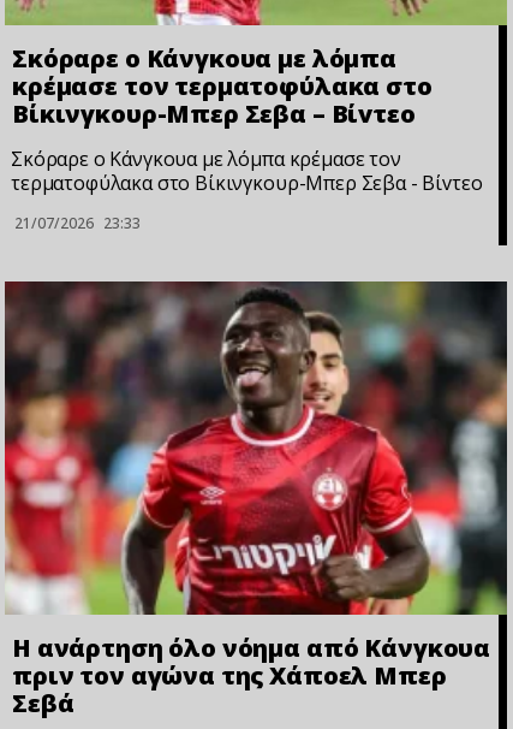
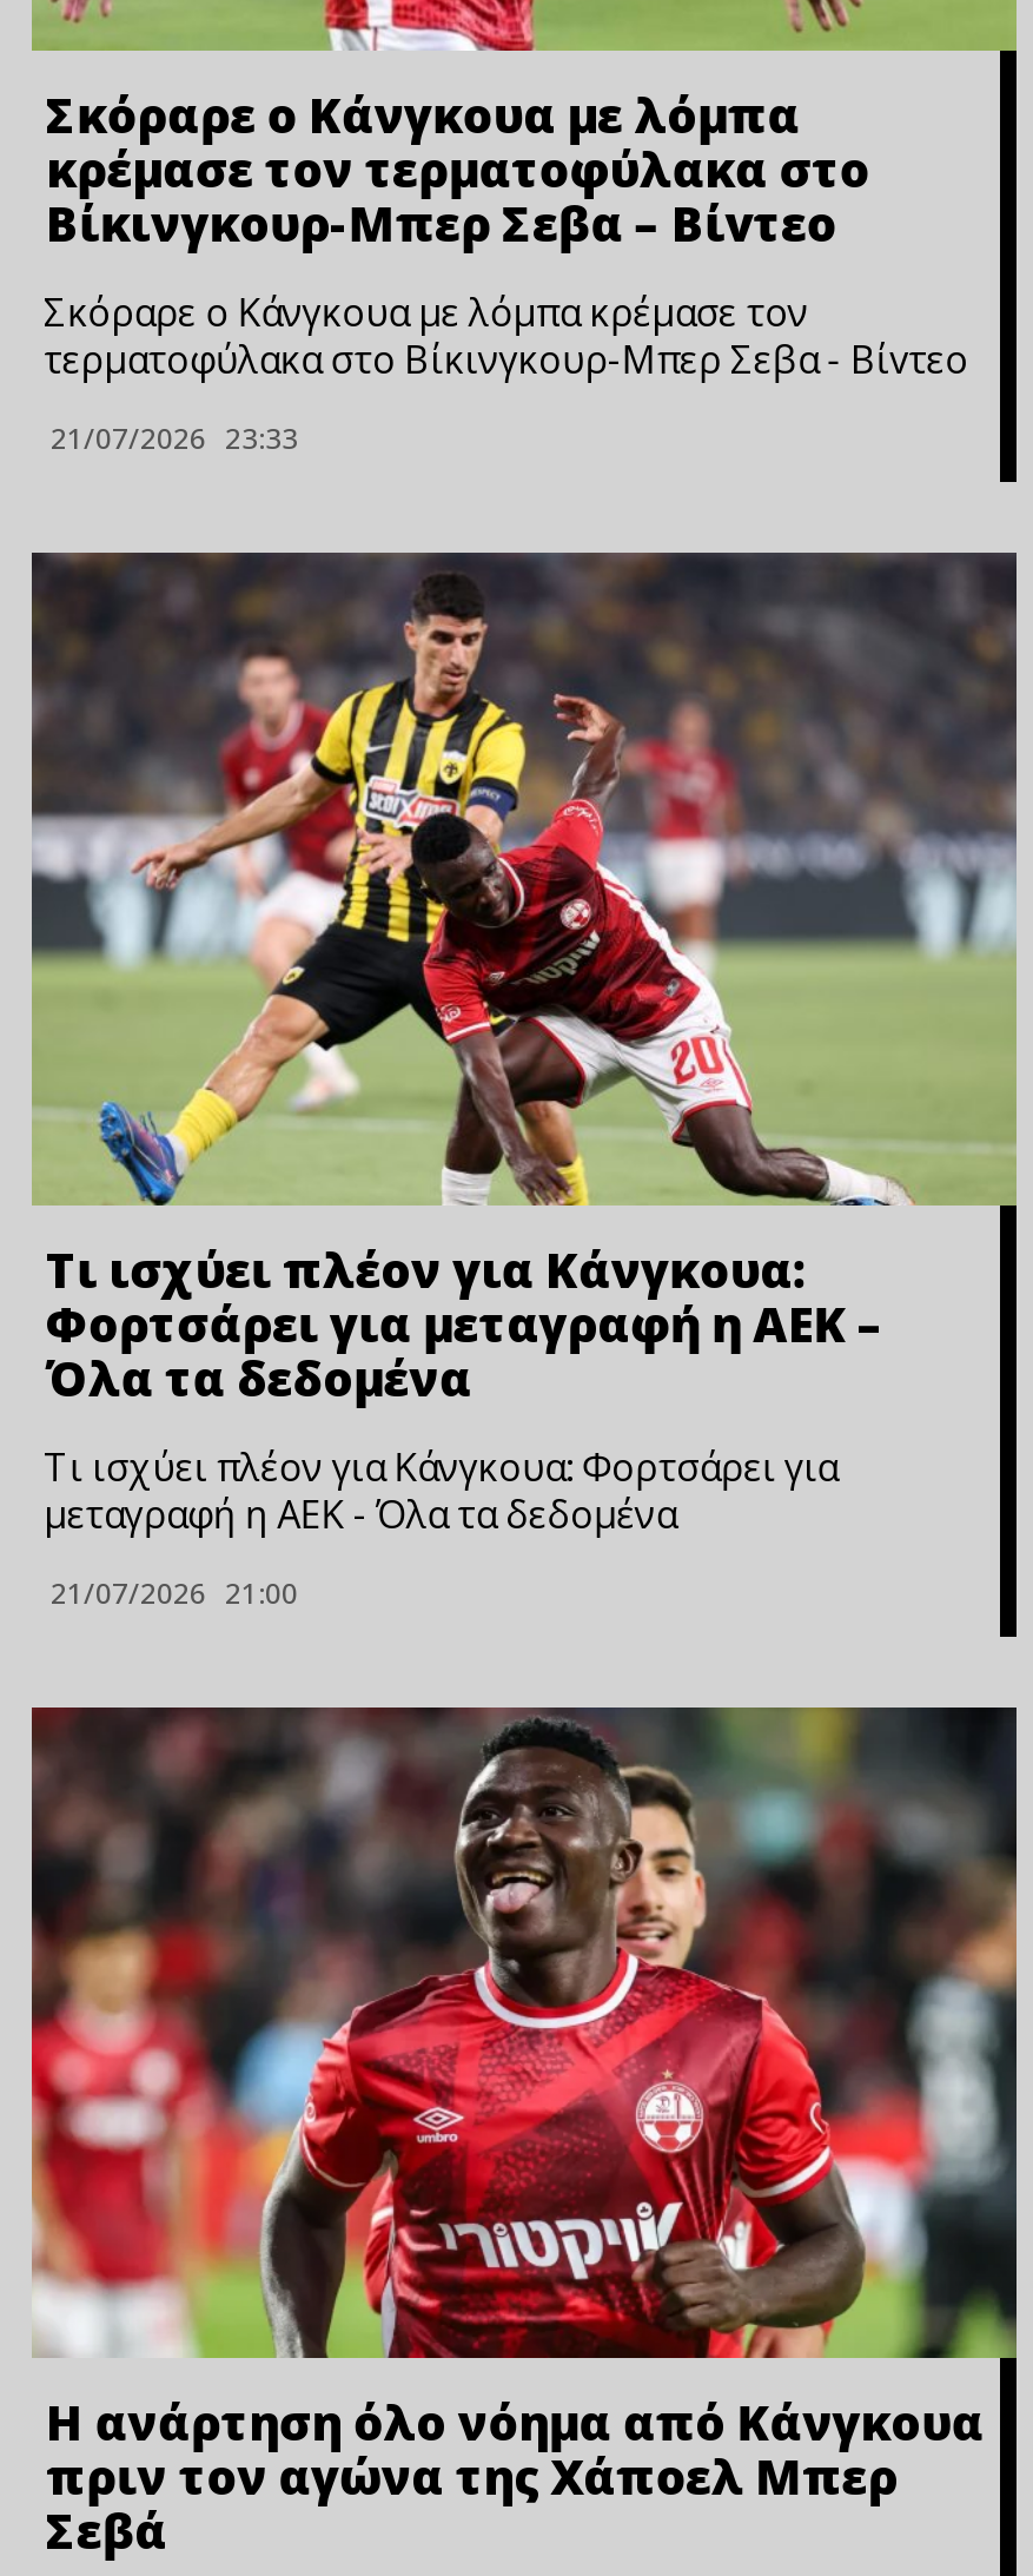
none -> [32,551,1019,1612] [image] | Τι ισχύει πλέον για Κάνγκουα: | Φορτσάρει για μεταγραφή η ΑΕΚ – | Όλα τα δεδομένα | Τι ισχύει πλέον για Κάνγκουα: Φορτσάρει για | μεταγραφή η ΑΕΚ - Όλα τα δεδομένα | 21/07/2026 21:00

